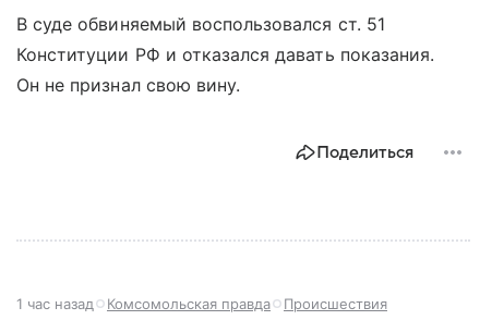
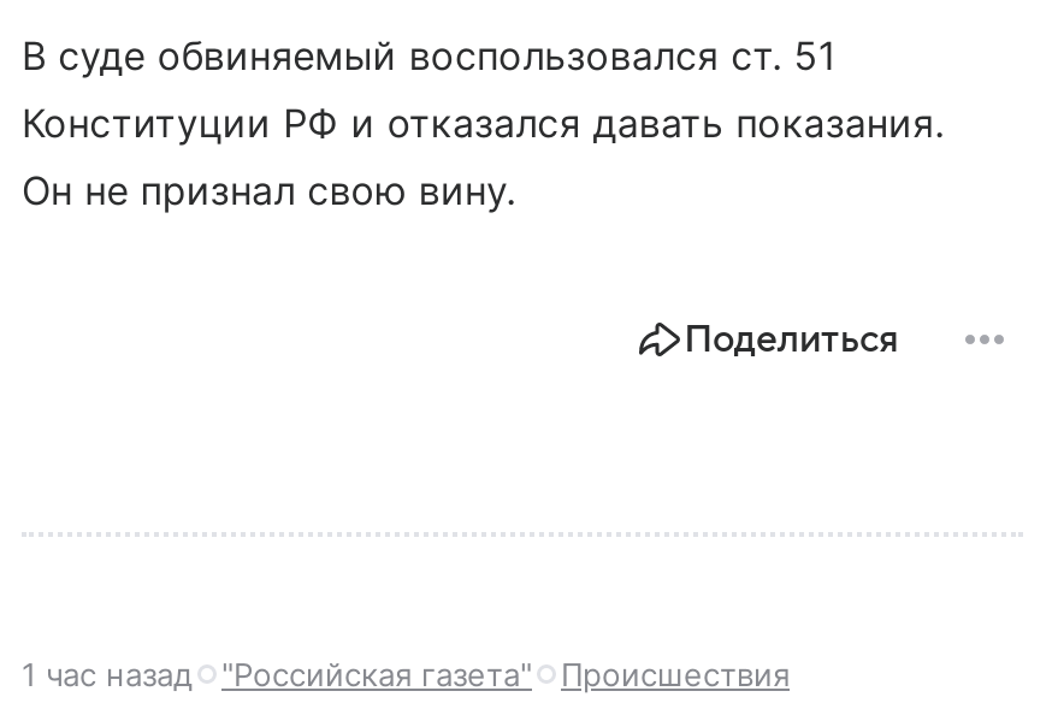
[107,295,271,312] Комсомольская правда -> [221,654,532,693] "Российская газета"

